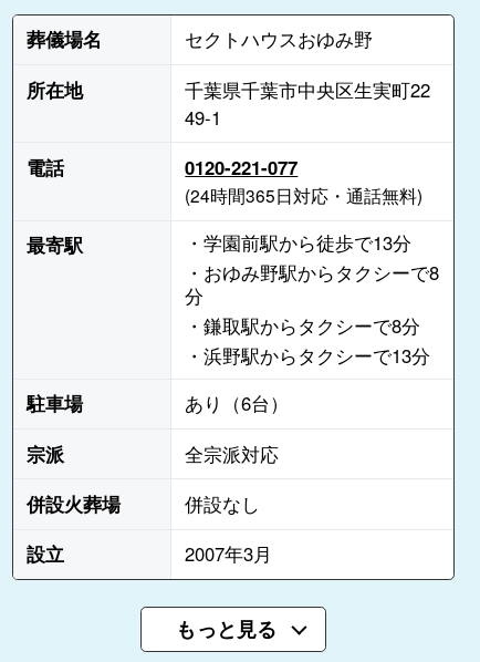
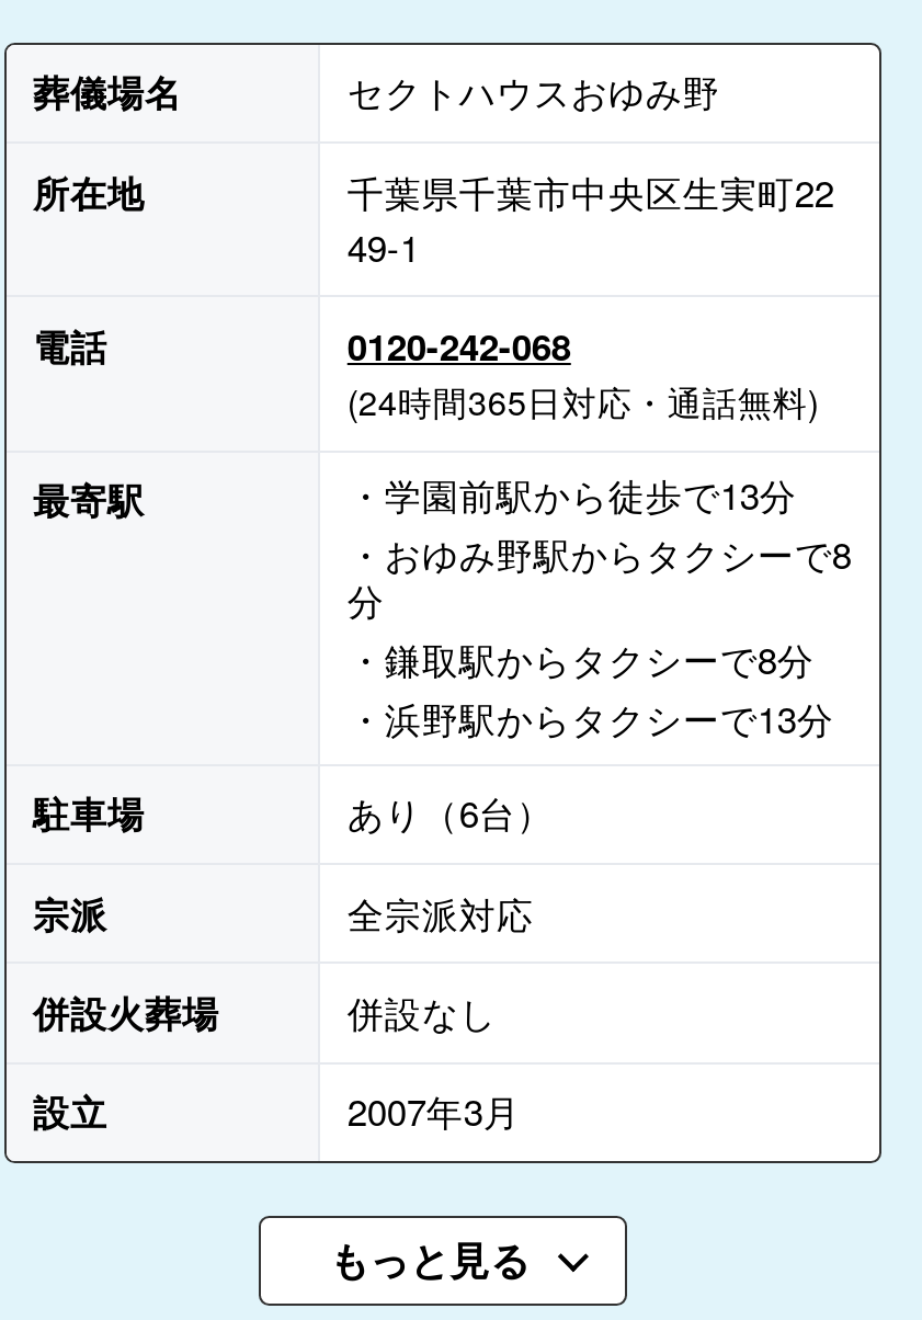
[185,154,298,180] 0120-221-077 -> [347,319,571,372] 0120-242-068

